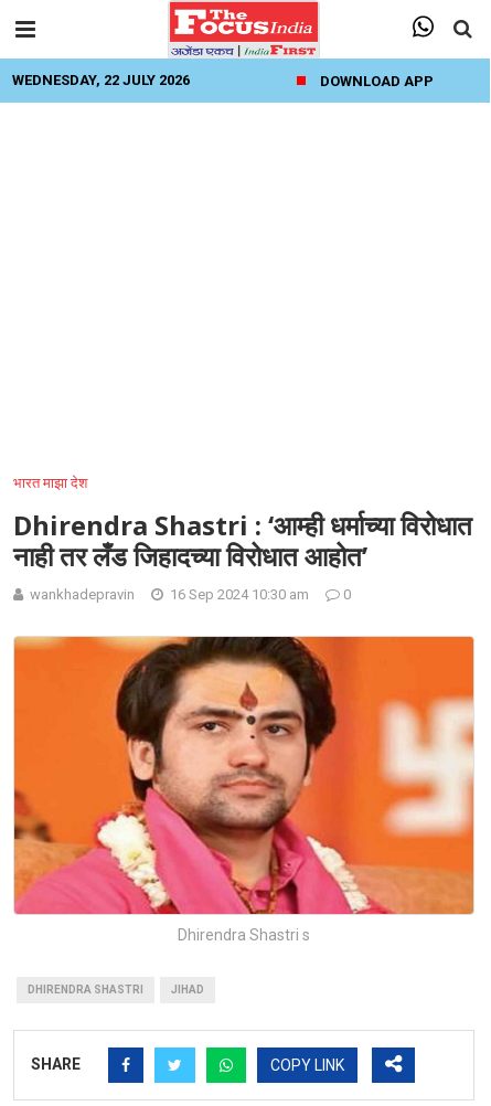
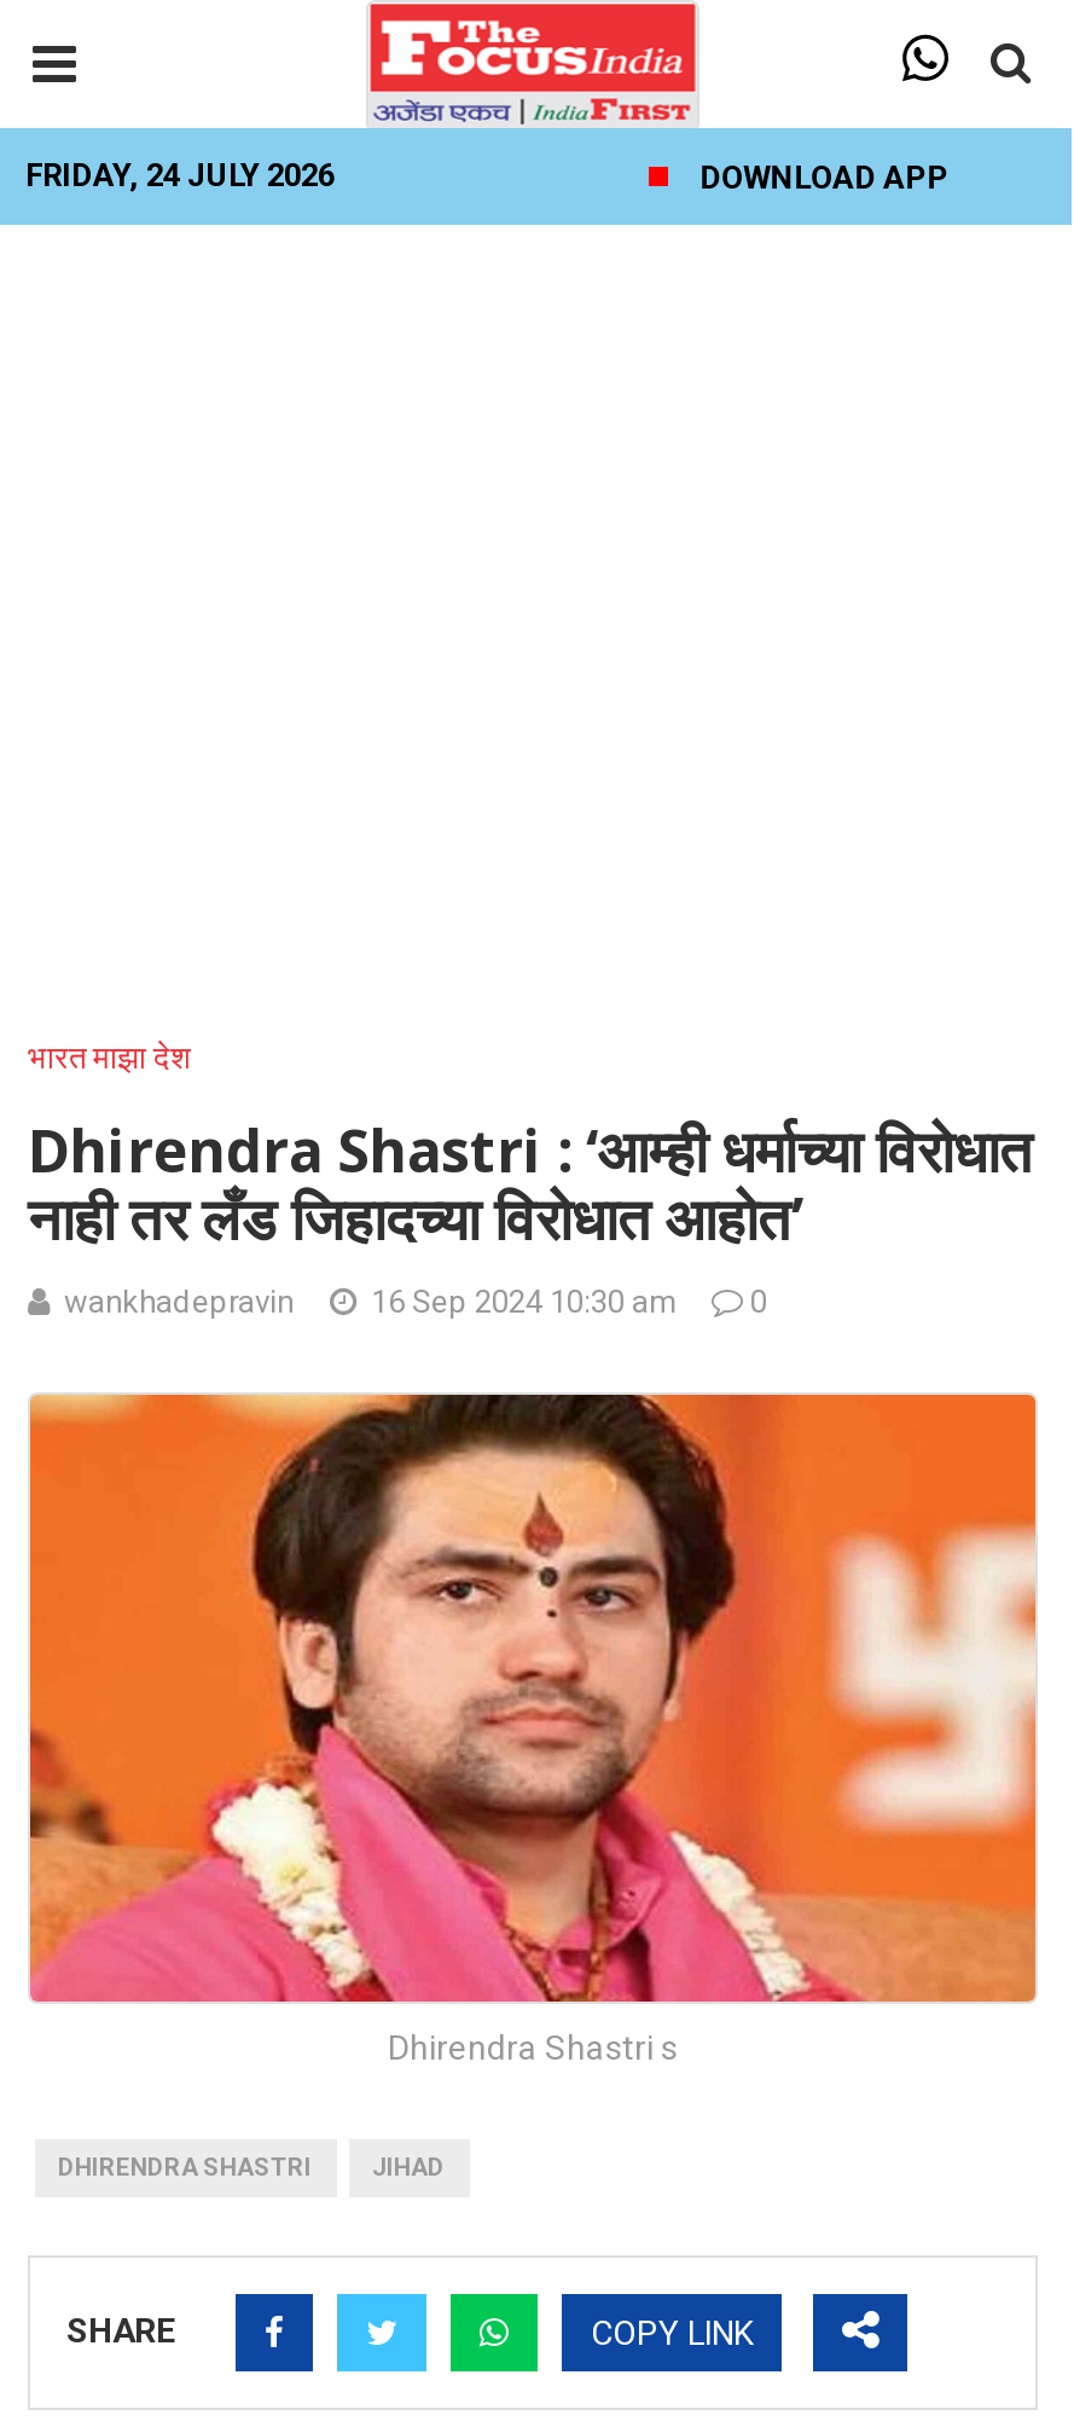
[12,72,190,88] WEDNESDAY, 22 JULY 2026 -> [25,157,335,193] FRIDAY, 24 JULY 2026

